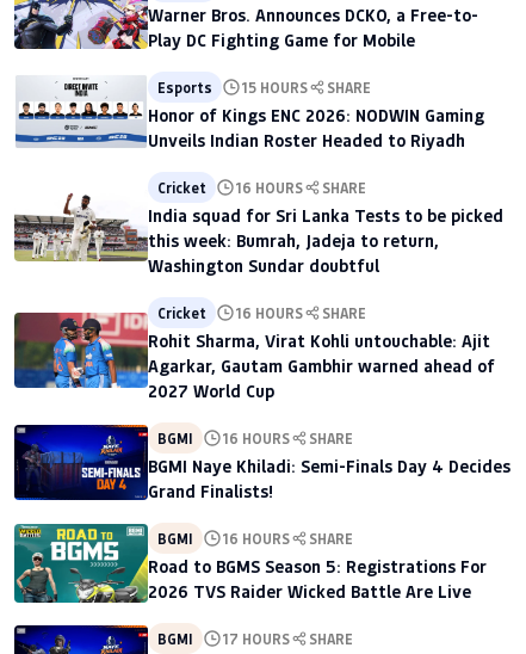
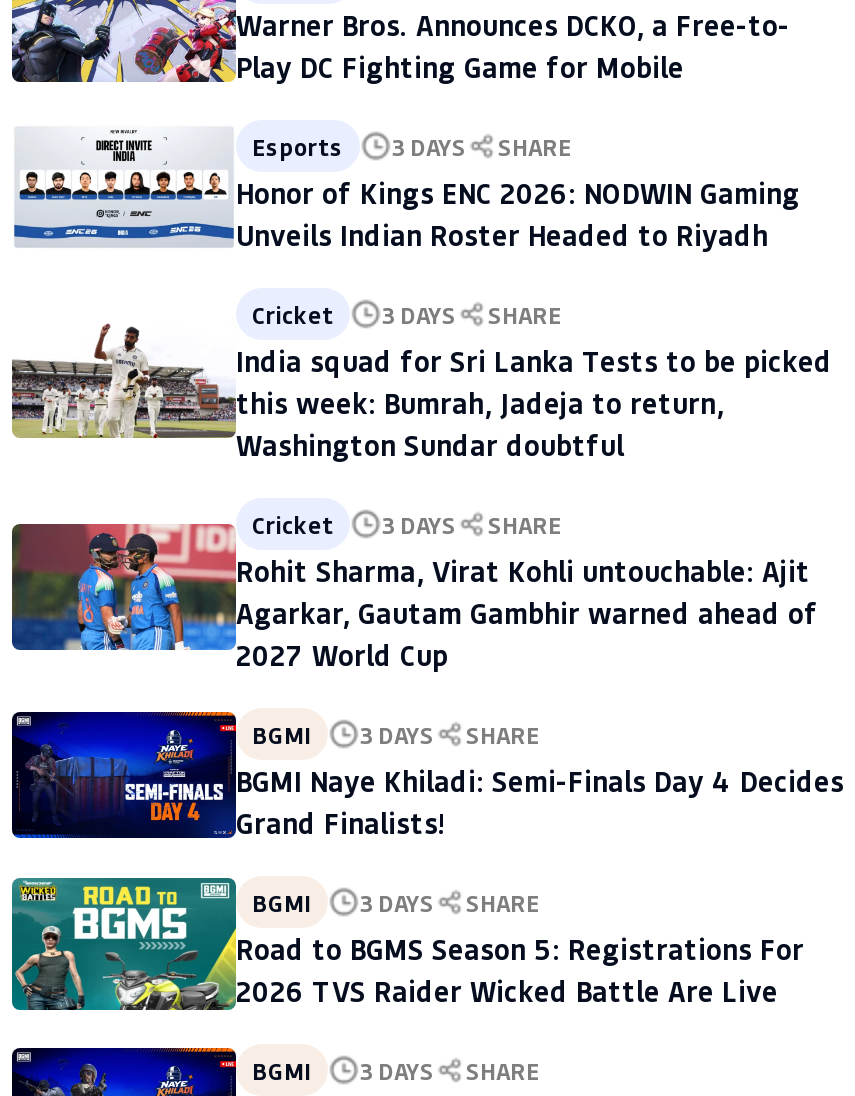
[157,78,371,97] Esports 15 HOURS SHARE -> [252,130,572,162] Esports 3 DAYS SHARE
[157,178,366,197] Cricket 16 HOURS SHARE -> [252,298,562,330] Cricket 3 DAYS SHARE
[157,303,366,322] Cricket 16 HOURS SHARE -> [252,508,562,540] Cricket 3 DAYS SHARE
[157,428,353,448] BGMI 16 HOURS SHARE -> [252,718,540,750] BGMI 3 DAYS SHARE
[157,529,353,548] BGMI 16 HOURS SHARE -> [252,886,540,918] BGMI 3 DAYS SHARE
[157,629,353,648] BGMI 17 HOURS SHARE -> [252,1054,540,1086] BGMI 3 DAYS SHARE

